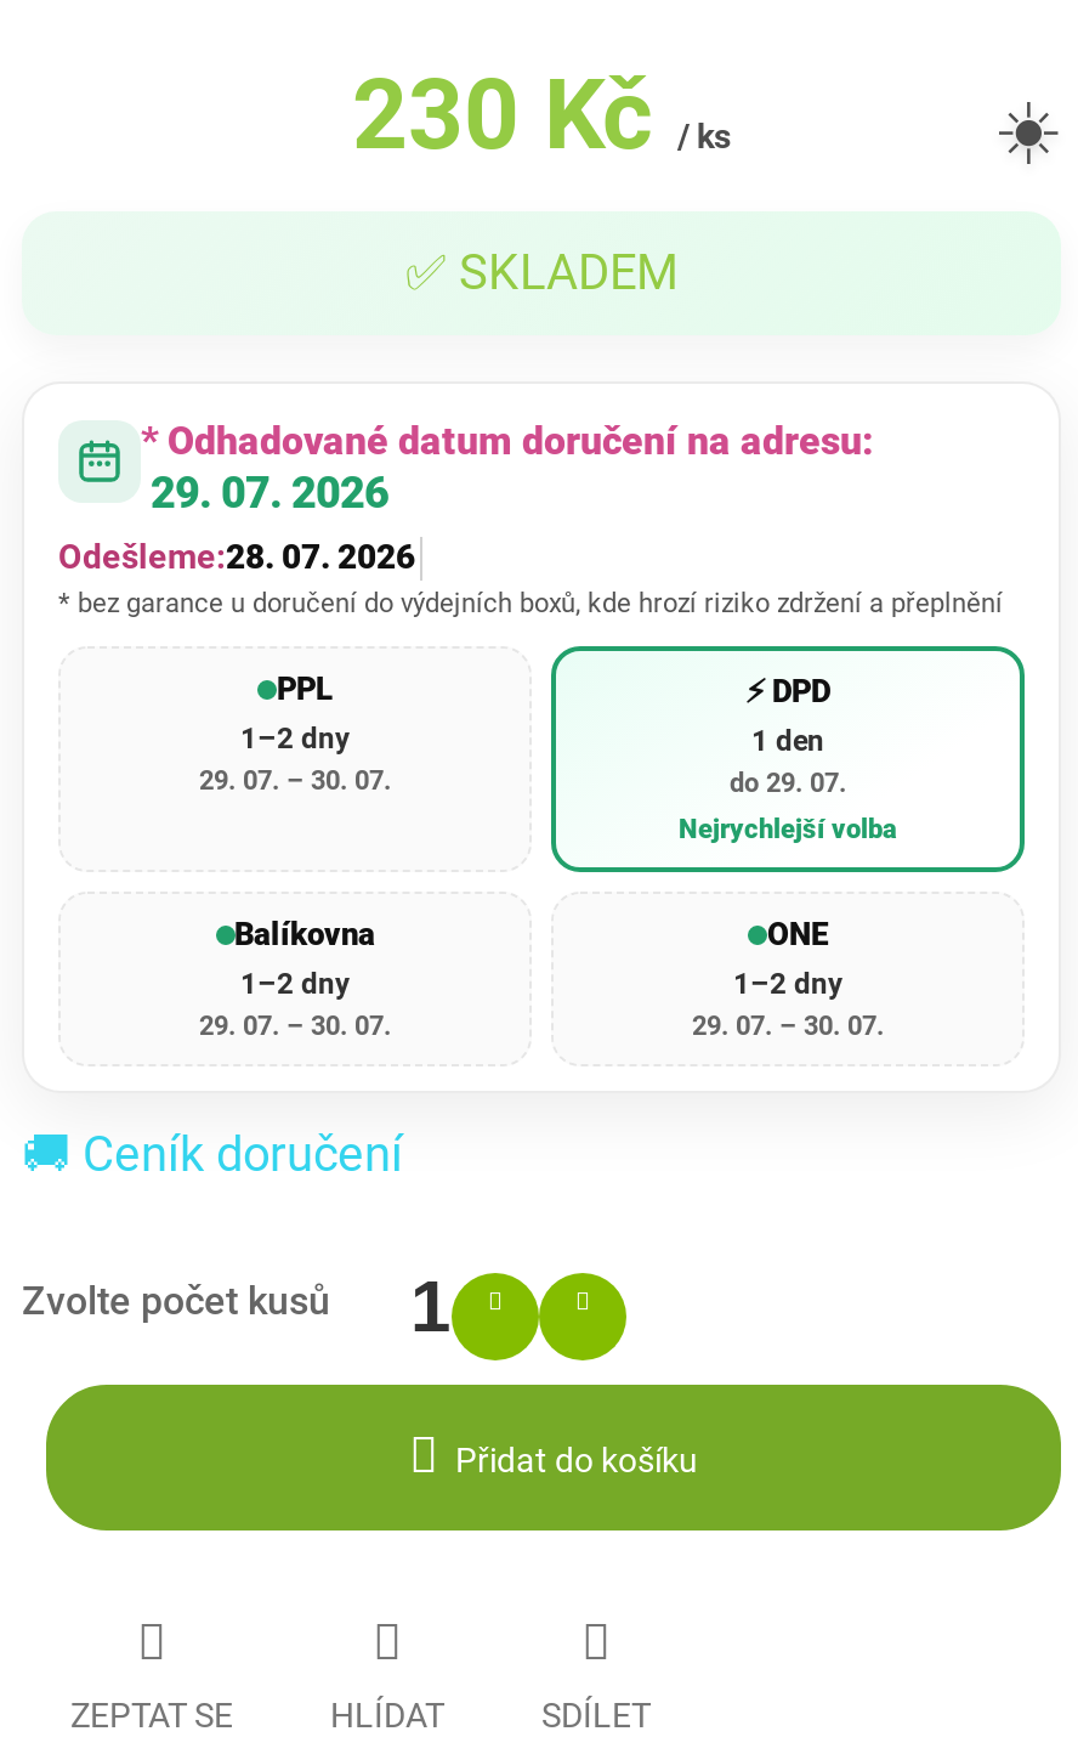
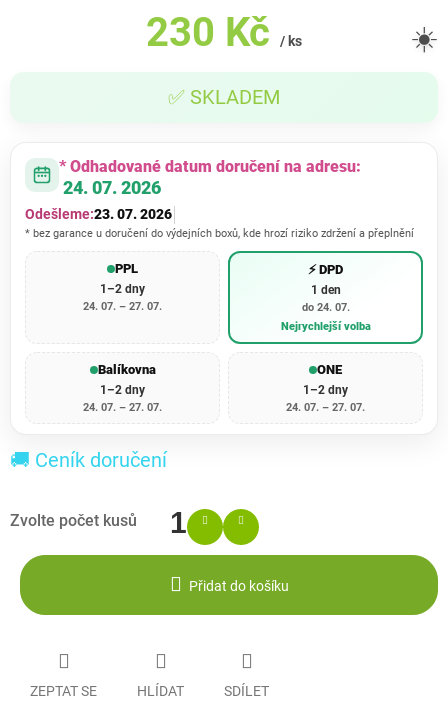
[151,467,388,518] 29. 07. 2026 -> [63,177,161,198] 24. 07. 2026
[58,538,415,577] Odešleme:28. 07. 2026 -> [25,206,172,222] Odešleme:23. 07. 2026
[199,766,391,798] 29. 07. – 30. 07. -> [83,300,162,313] 24. 07. – 27. 07.
[730,769,846,800] do 29. 07. -> [301,301,349,314] do 24. 07.
[199,1012,391,1043] 29. 07. – 30. 07. -> [83,401,162,414] 24. 07. – 27. 07.
[692,1012,884,1043] 29. 07. – 30. 07. -> [286,401,365,414] 24. 07. – 27. 07.

